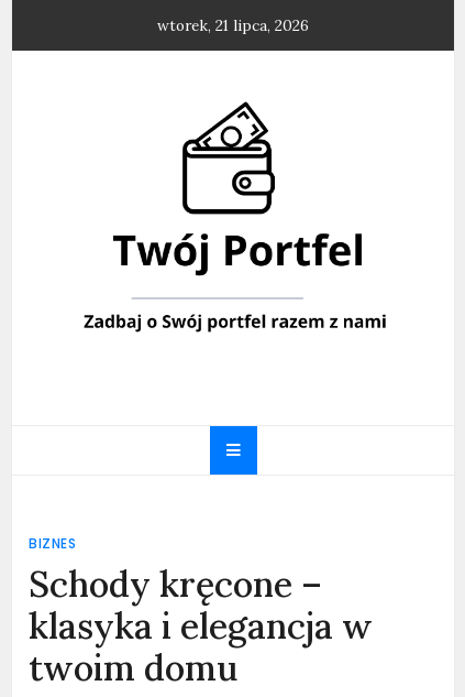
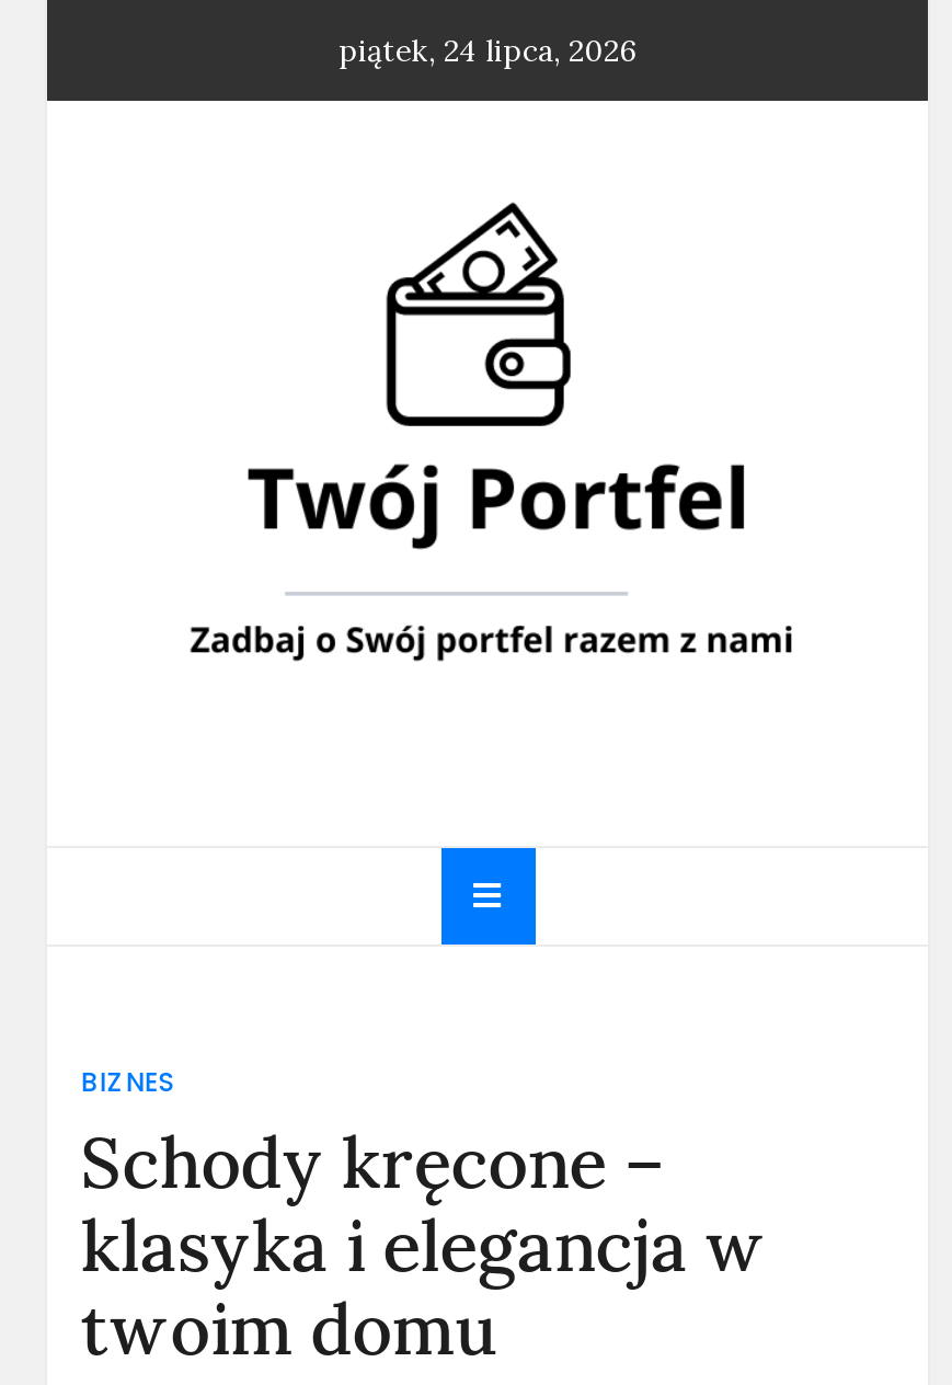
[157,15,309,35] wtorek, 21 lipca, 2026 -> [339,31,636,70] piątek, 24 lipca, 2026

